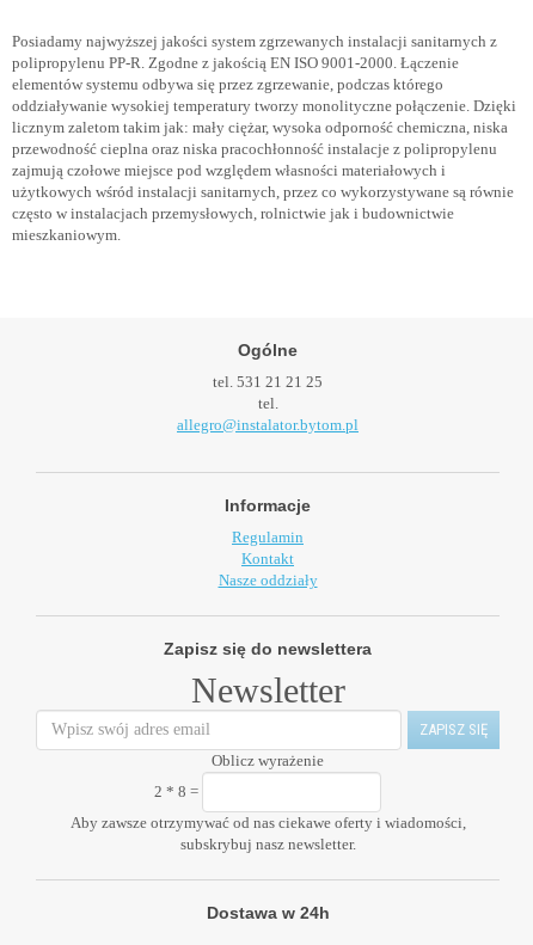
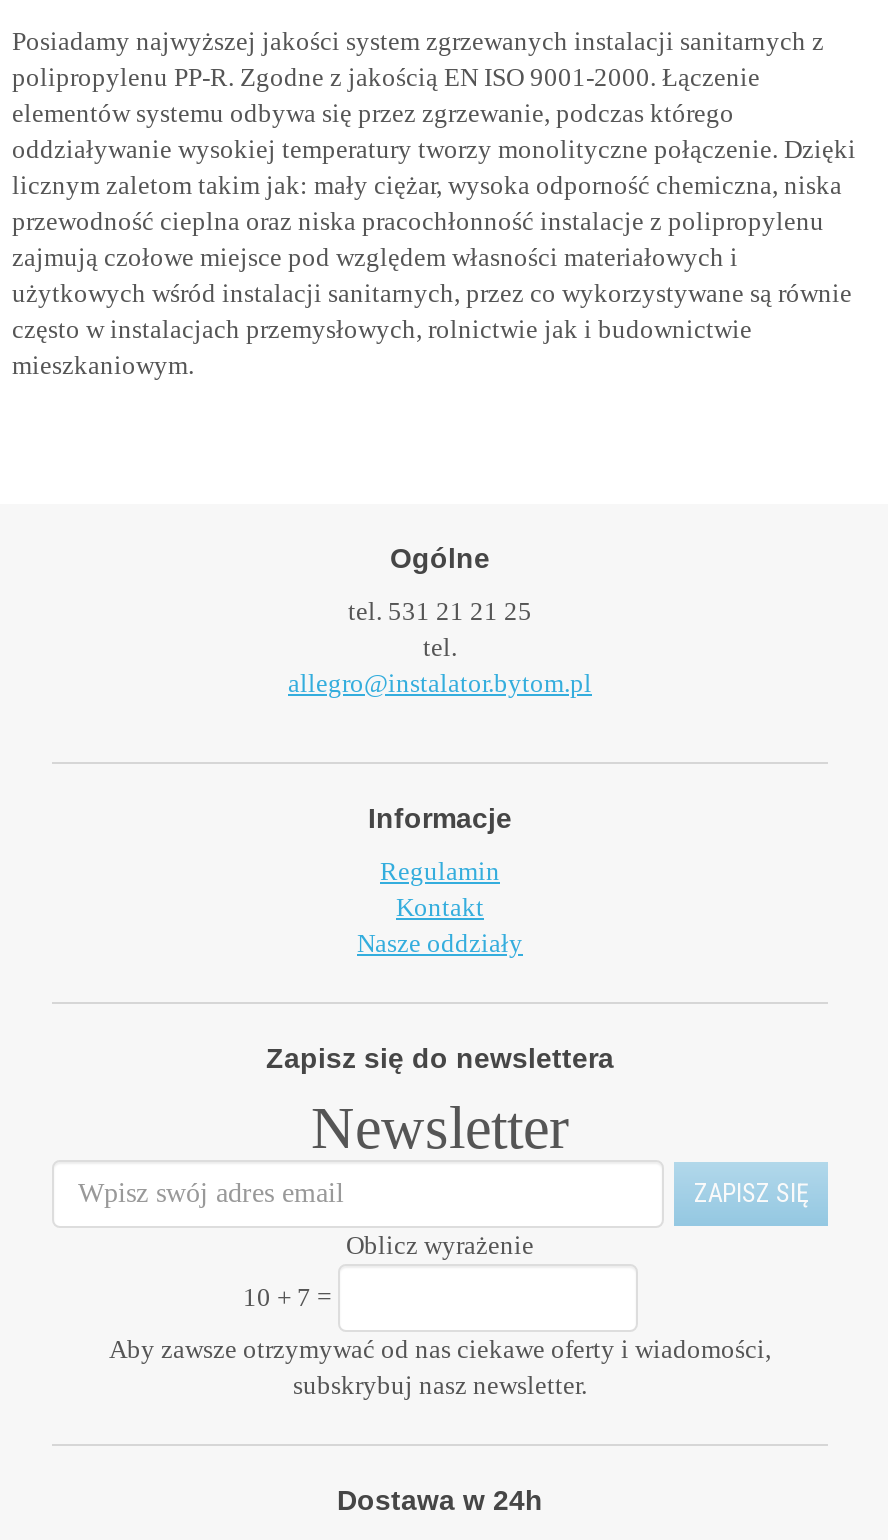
[154,783,202,801] 2 * 8 = -> [243,1283,337,1313] 10 + 7 =

